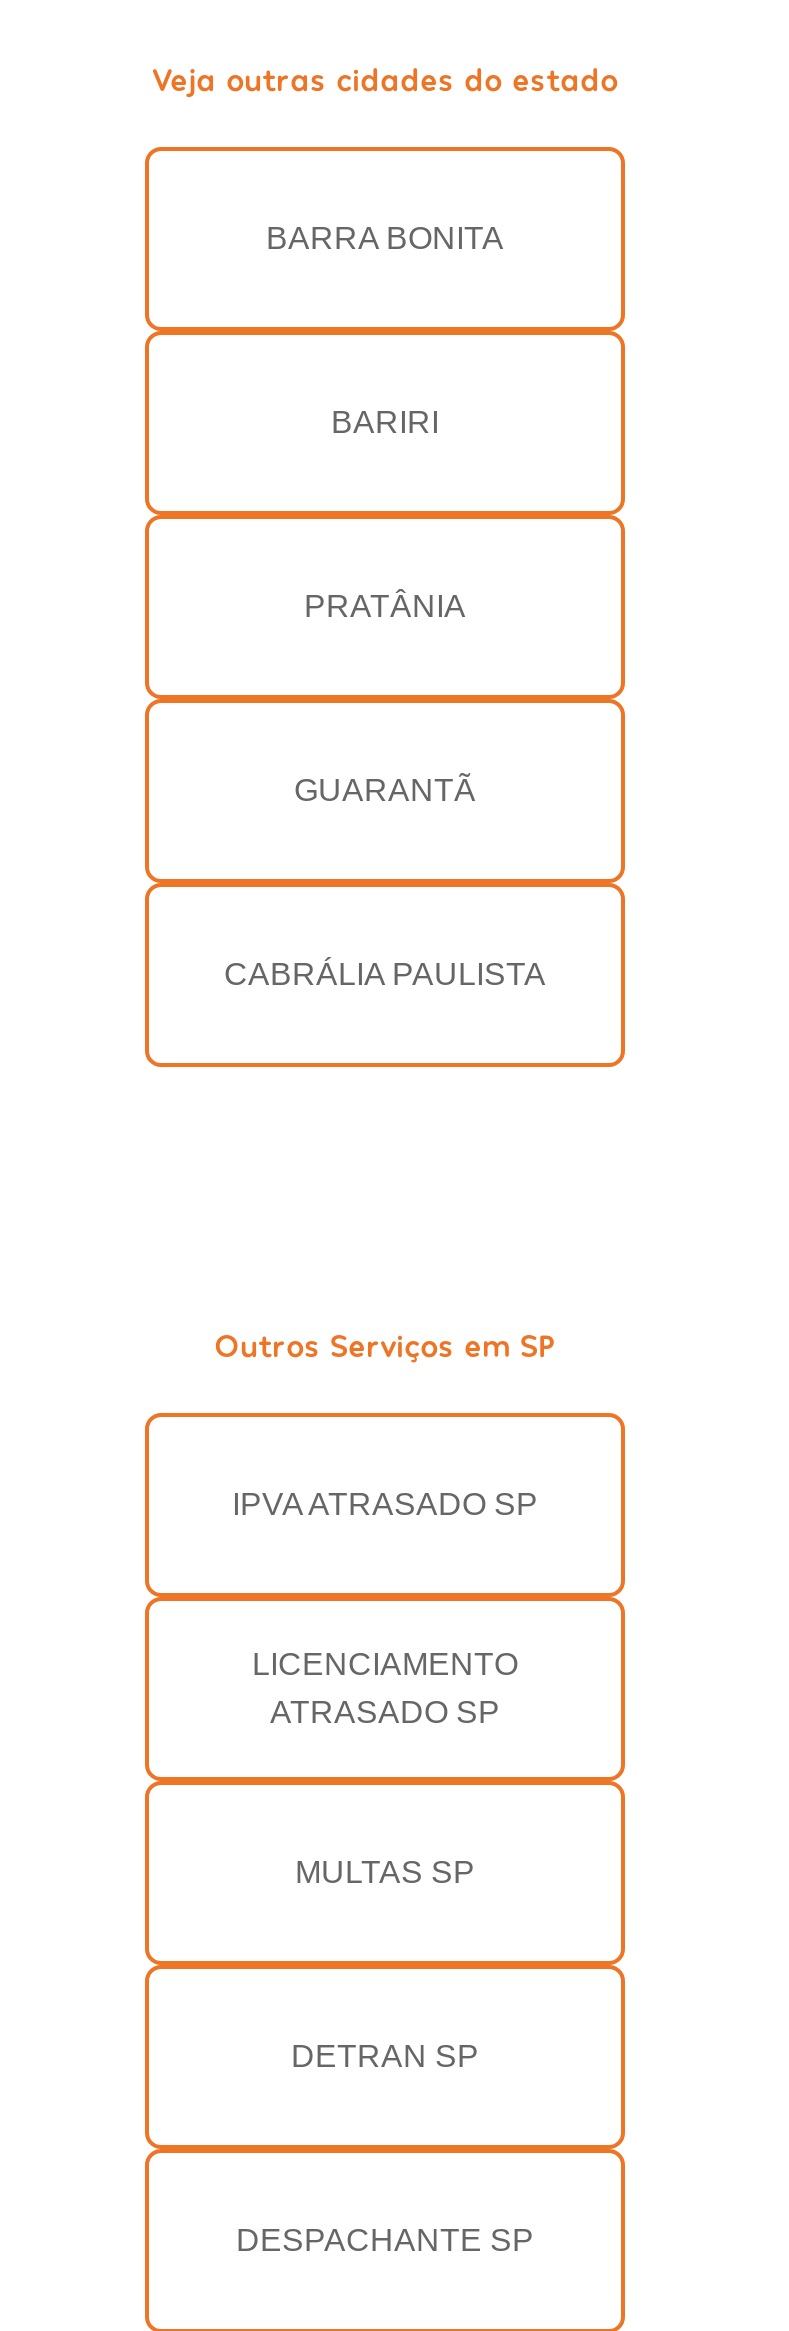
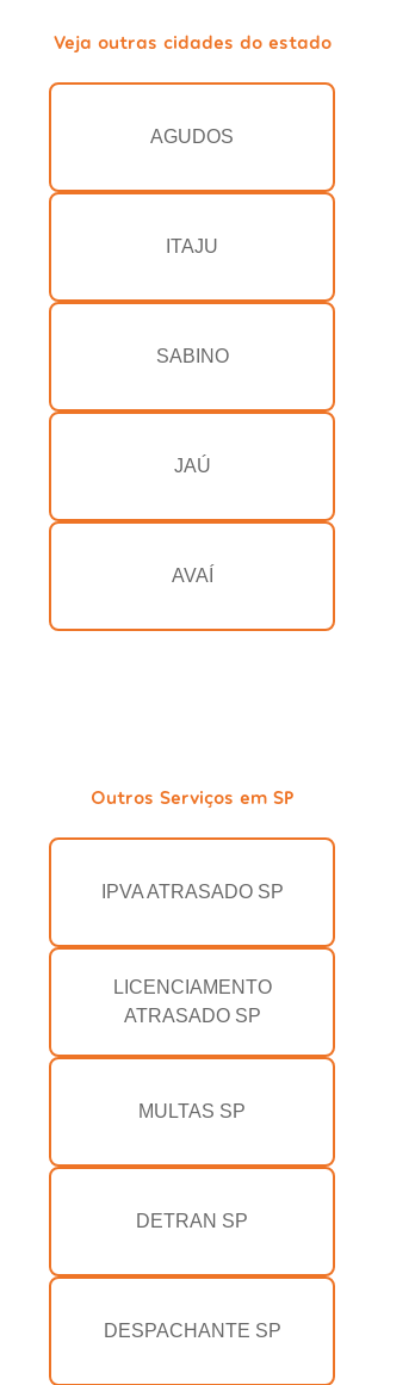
[266,221,504,255] BARRA BONITA -> [150,127,234,147] AGUDOS
[331,405,439,439] BARIRI -> [166,236,218,257] ITAJU
[304,589,466,623] PRATÂNIA -> [156,346,228,366] SABINO
[294,773,476,807] GUARANTÃ -> [174,456,210,476] JAÚ
[224,957,546,991] CABRÁLIA PAULISTA -> [171,566,213,586] AVAÍ

